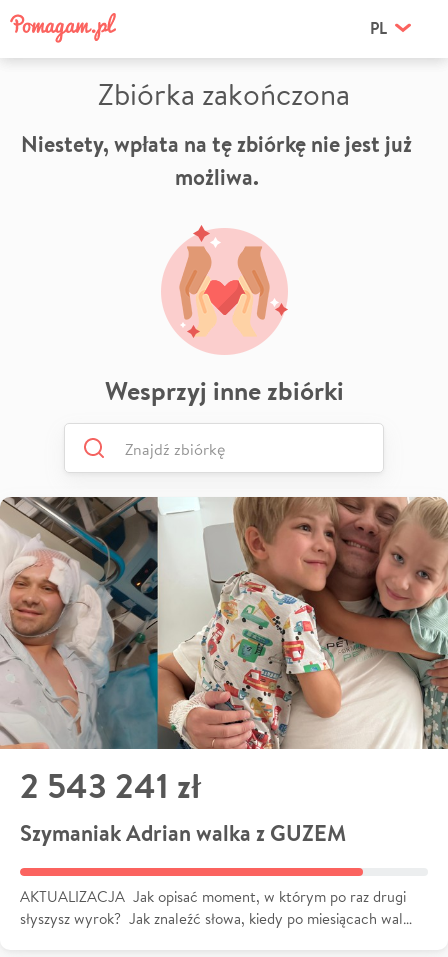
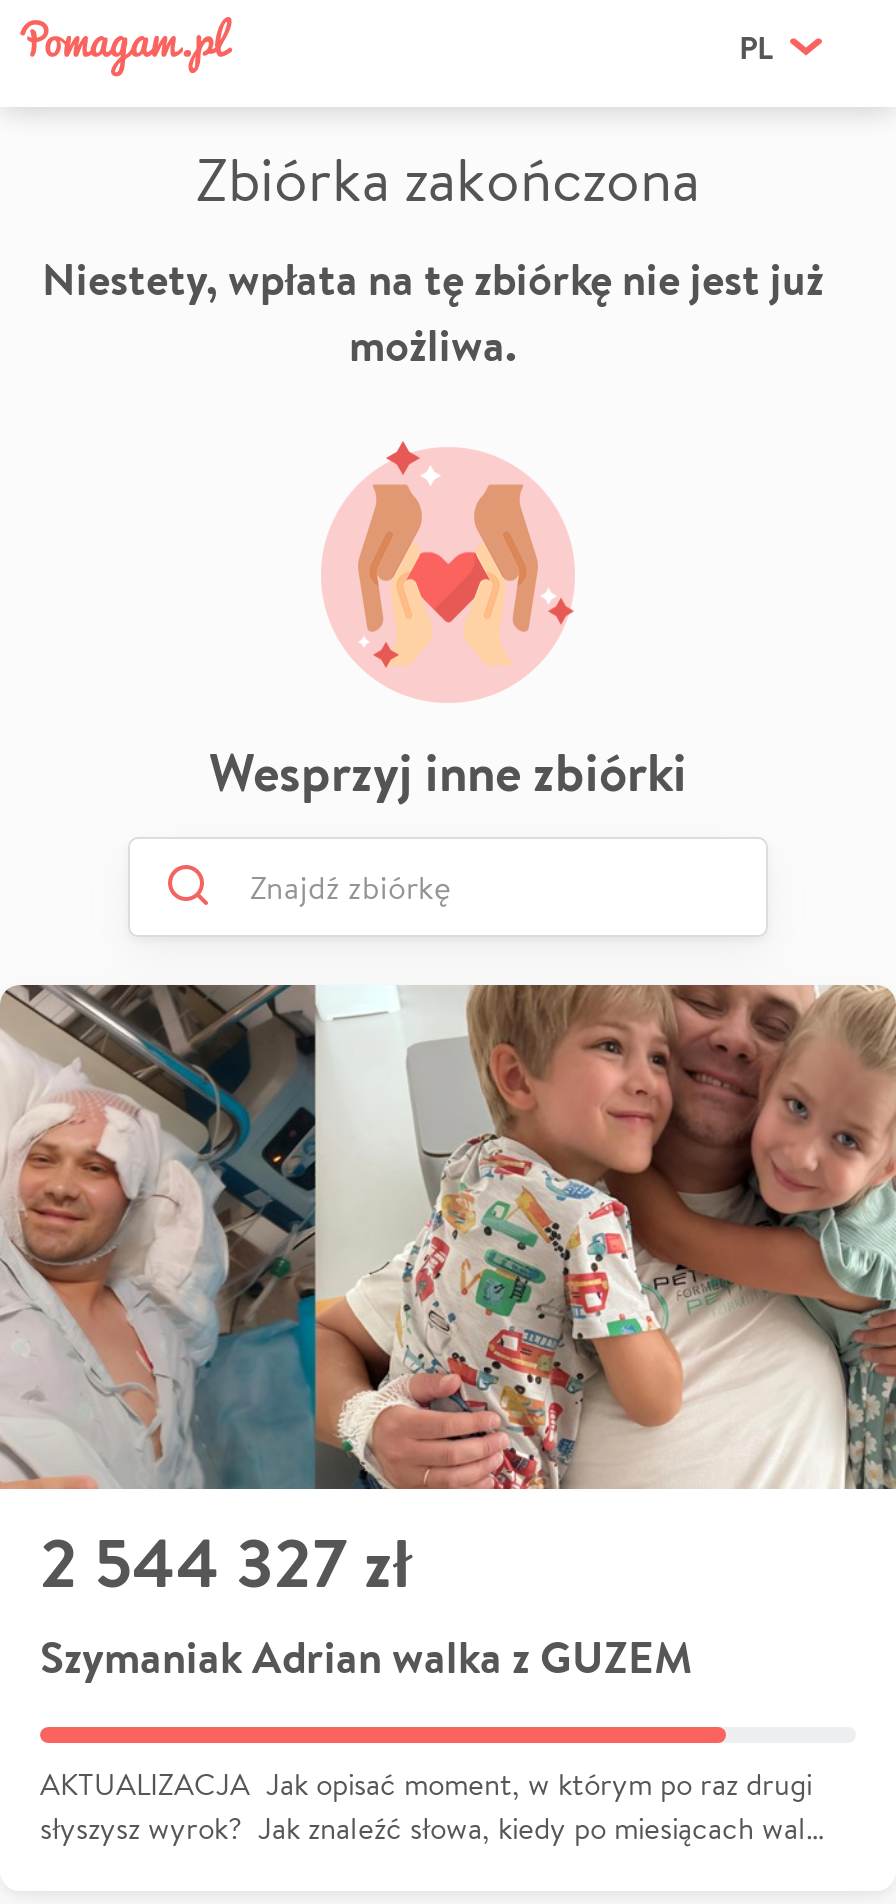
[20,762,201,809] 2 543 241 zł -> [40,1514,412,1608] 2 544 327 zł

